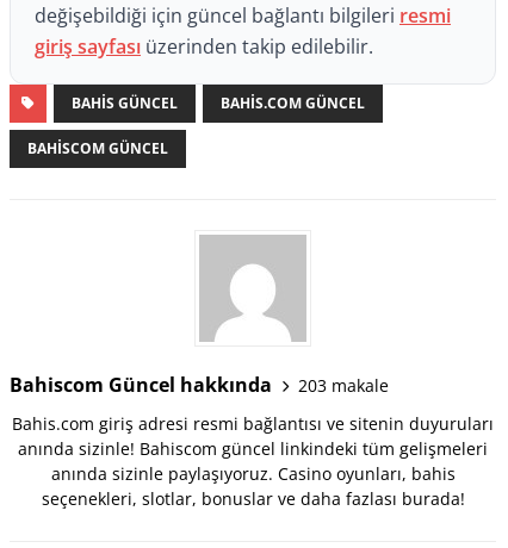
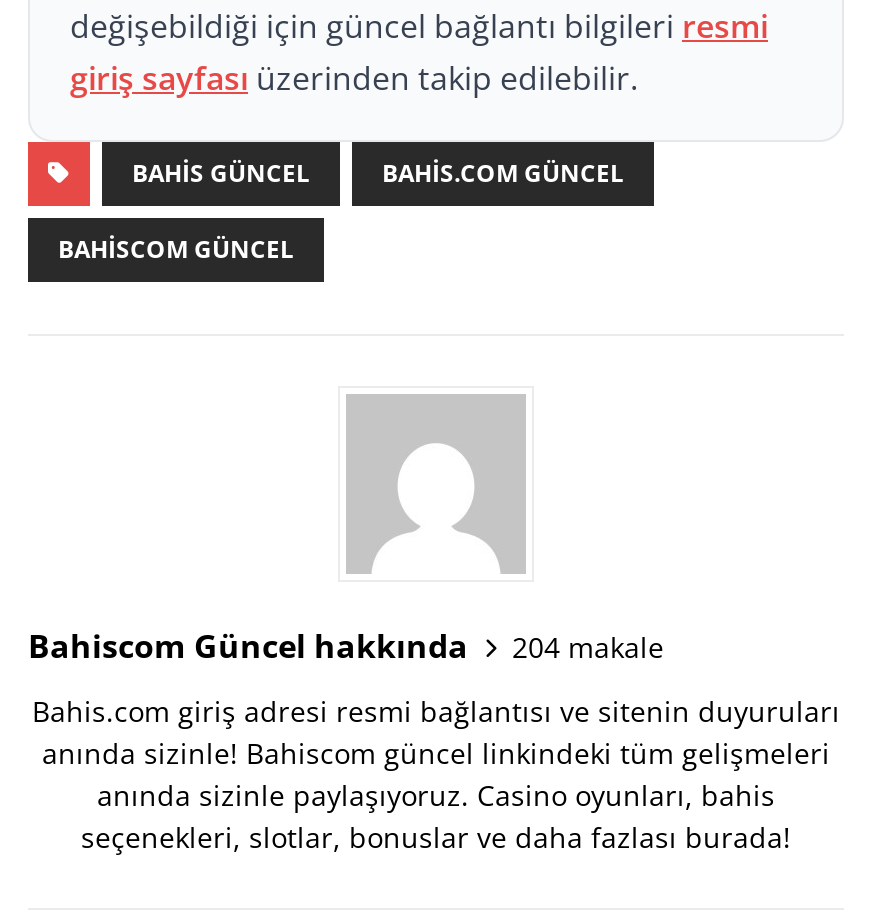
[10,372,389,398] Bahiscom Güncel hakkında 203 makale -> [28,625,664,669] Bahiscom Güncel hakkında 204 makale

